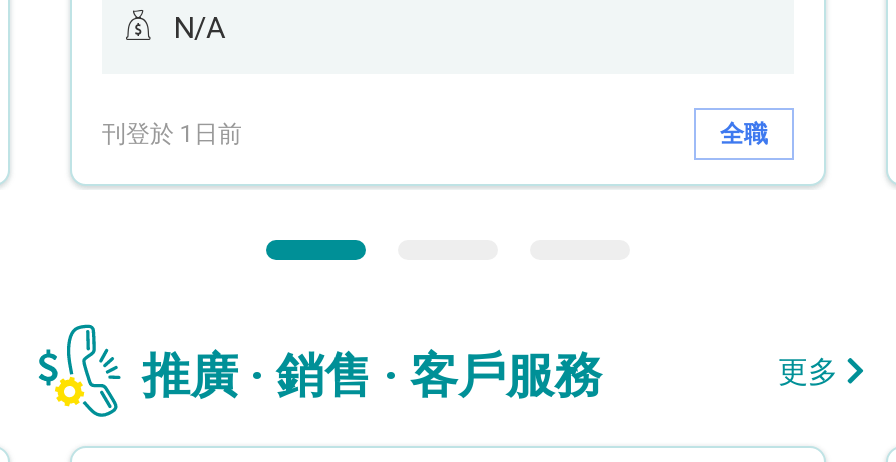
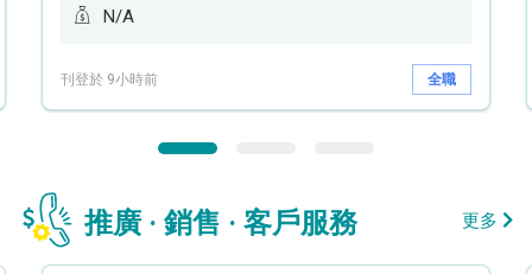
[102,119,242,147] 刊登於 1日前 -> [61,71,158,87] 刊登於 9小時前

